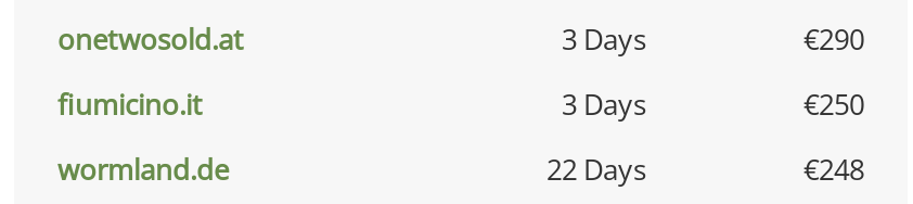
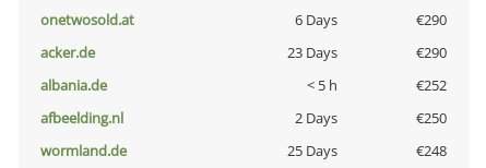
[562,18,646,58] 3 Days -> [294,9,337,29] 6 Days
[57,84,646,123] fiumicino.it | 3 Days -> [40,42,447,127] acker.de | 23 Days | €290 | albania.de | < 5 h | €252 | afbeelding.nl | 2 Days
[546,149,646,188] 22 Days -> [287,140,337,160] 25 Days

